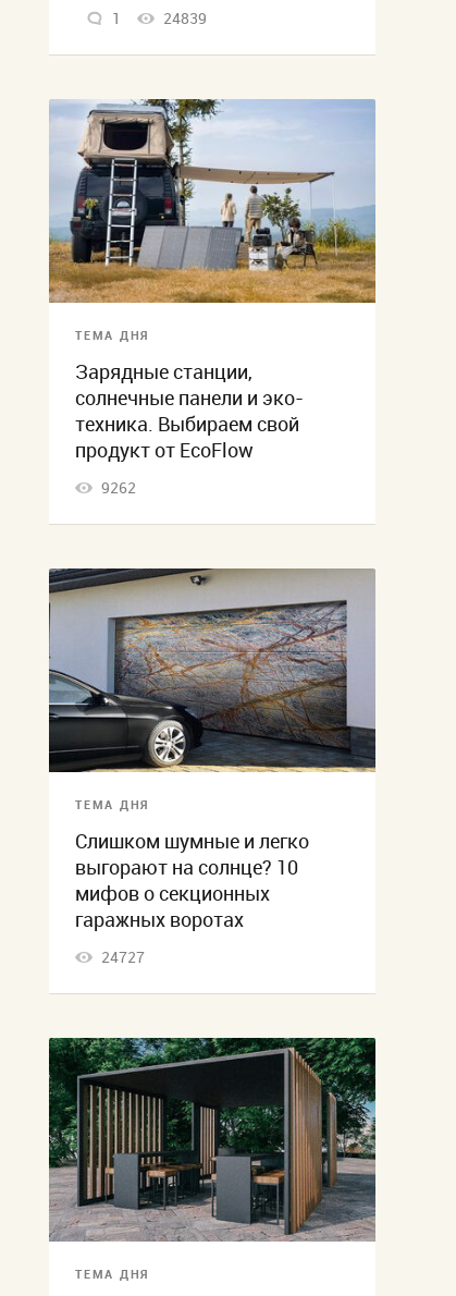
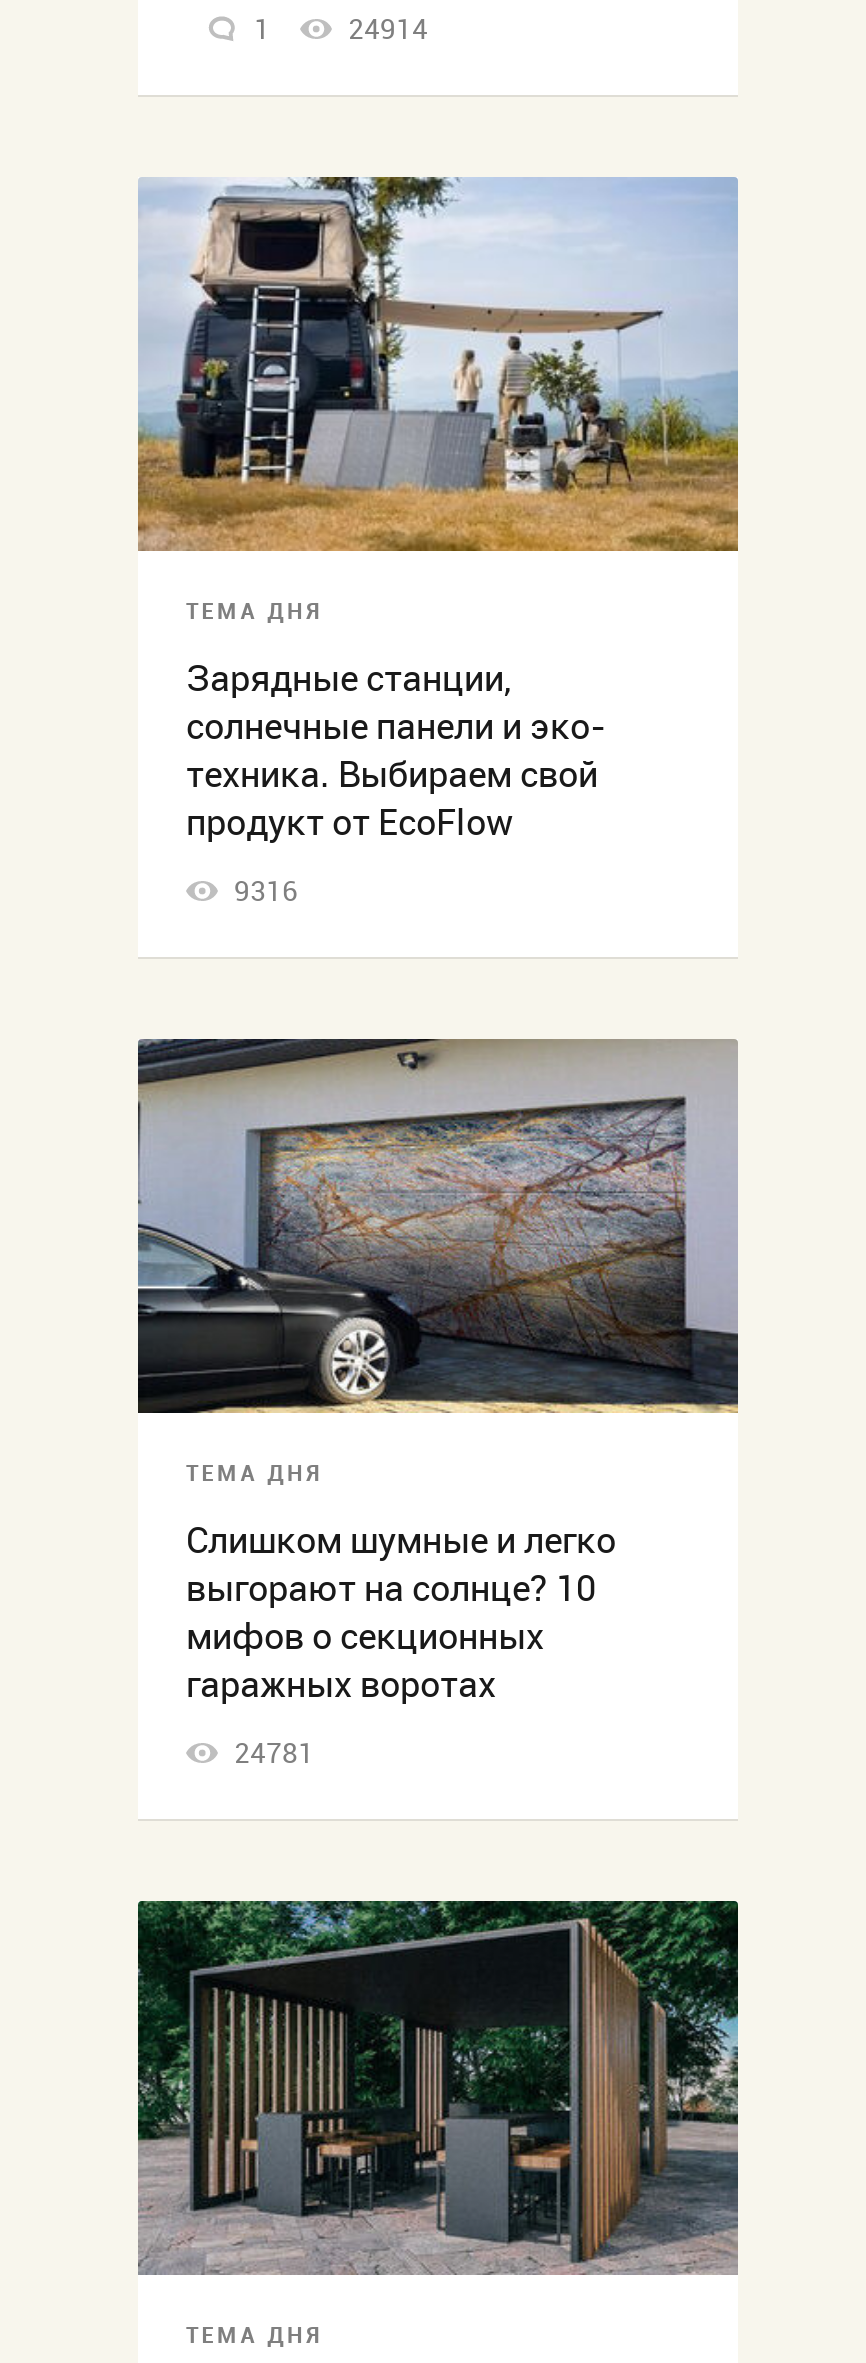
[163,10,207,27] 24839 -> [348,13,428,45] 24914
[101,479,136,497] 9262 -> [234,875,298,907] 9316
[101,949,145,966] 24727 -> [234,1737,314,1769] 24781

